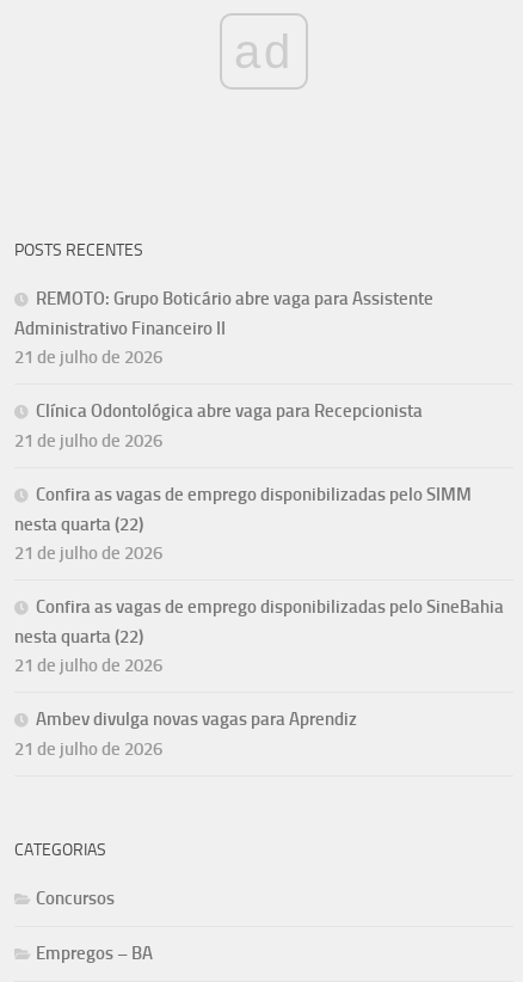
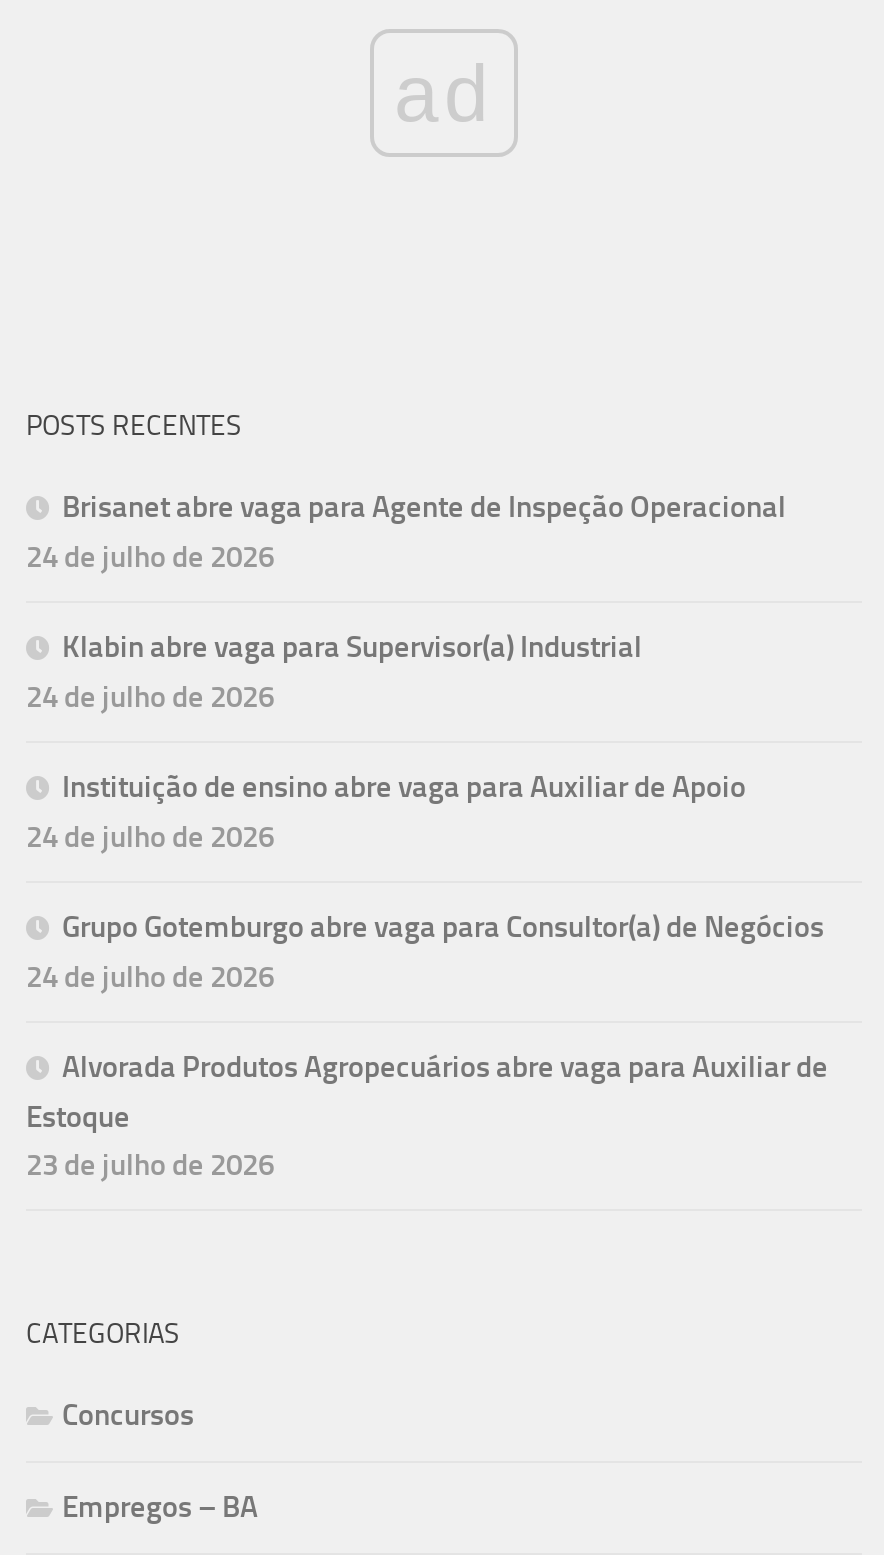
[14,287,433,367] REMOTO: Grupo Boticário abre vaga para Assistente | Administrativo Financeiro II | 21 de julho de 2026 -> [26,488,786,574] Brisanet abre vaga para Agente de Inspeção Operacional | 24 de julho de 2026
[14,400,423,451] Clínica Odontológica abre vaga para Recepcionista | 21 de julho de 2026 -> [26,628,642,714] Klabin abre vaga para Supervisor(a) Industrial | 24 de julho de 2026
[14,483,472,563] Confira as vagas de emprego disponibilizadas pelo SIMM | nesta quarta (22) | 21 de julho de 2026 -> [26,768,746,854] Instituição de ensino abre vaga para Auxiliar de Apoio | 24 de julho de 2026
[14,596,504,676] Confira as vagas de emprego disponibilizadas pelo SineBahia | nesta quarta (22) | 21 de julho de 2026 -> [26,908,824,994] Grupo Gotemburgo abre vaga para Consultor(a) de Negócios | 24 de julho de 2026
[14,708,357,759] Ambev divulga novas vagas para Aprendiz | 21 de julho de 2026 -> [26,1048,828,1182] Alvorada Produtos Agropecuários abre vaga para Auxiliar de | Estoque | 23 de julho de 2026

